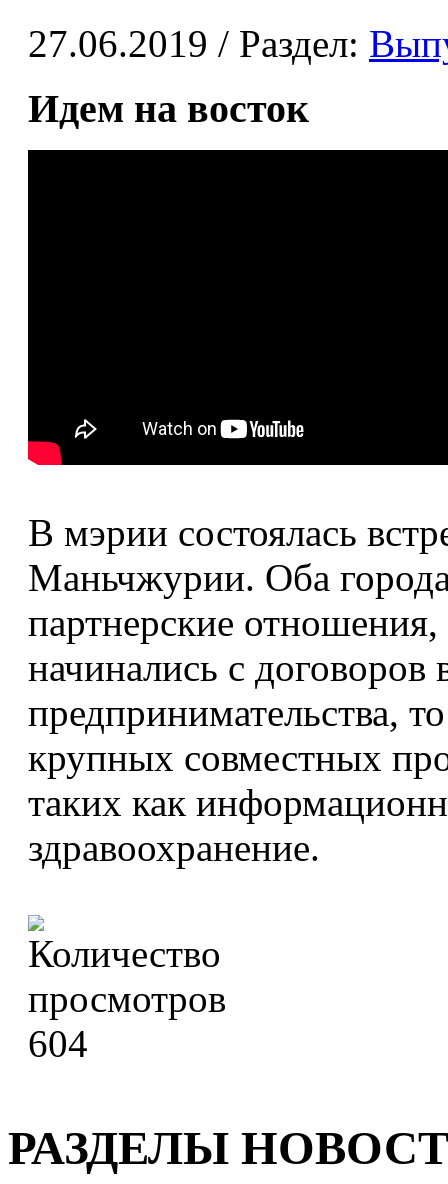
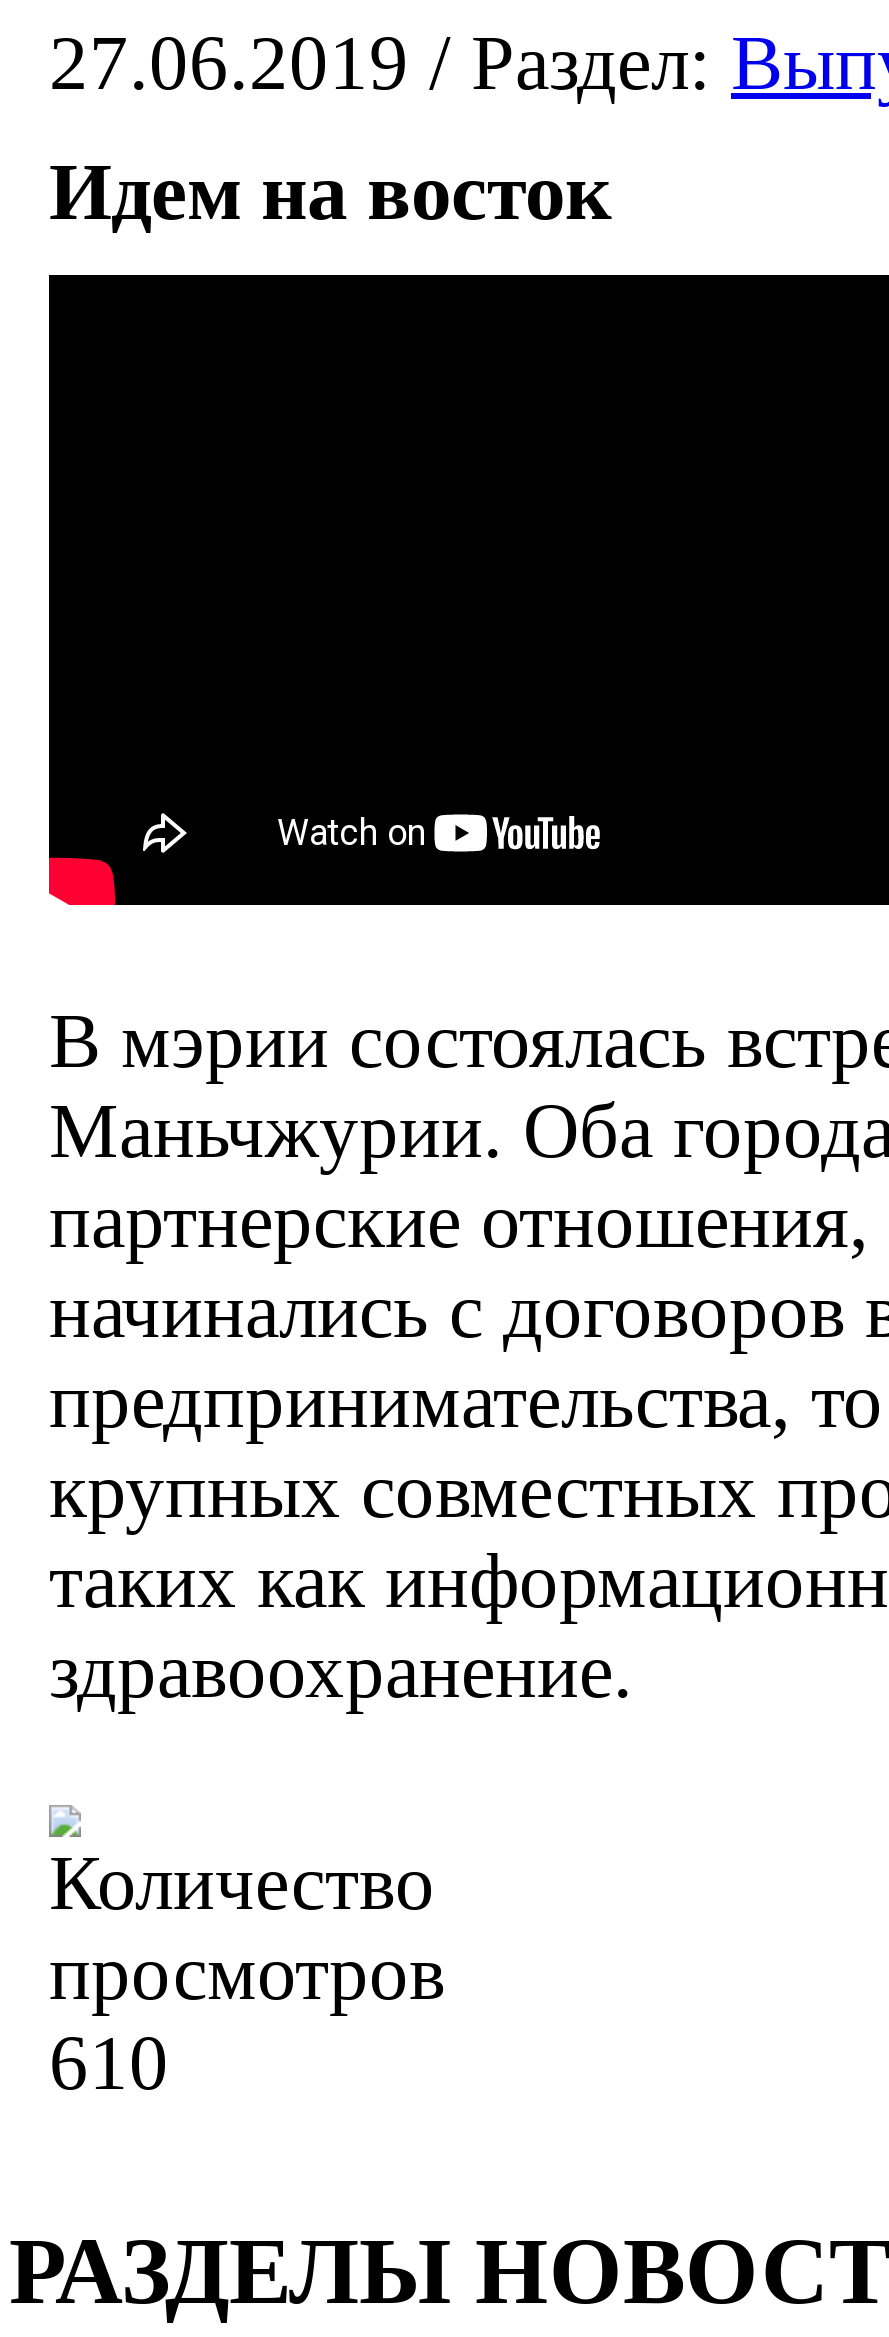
[28,1022,88,1065] 604 -> [49,2020,169,2106] 610

